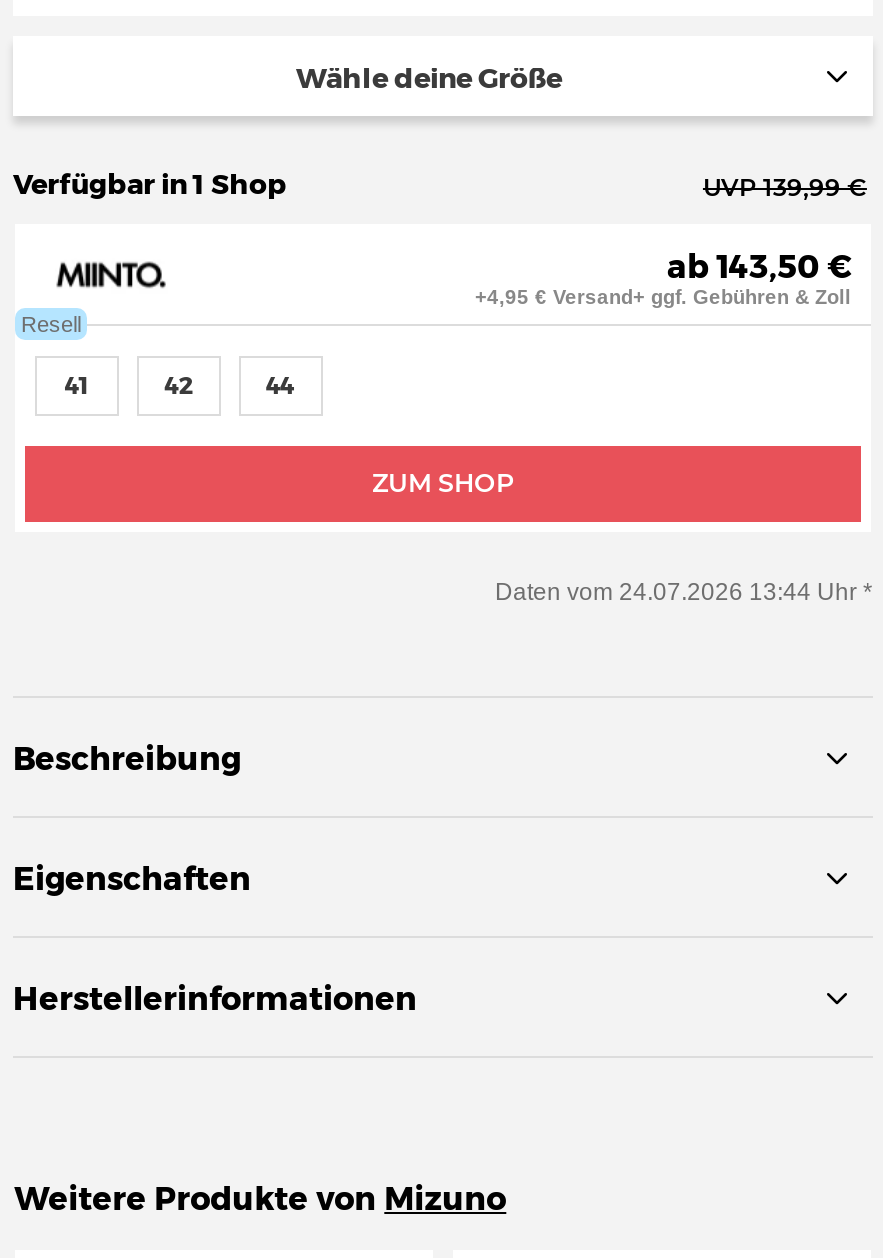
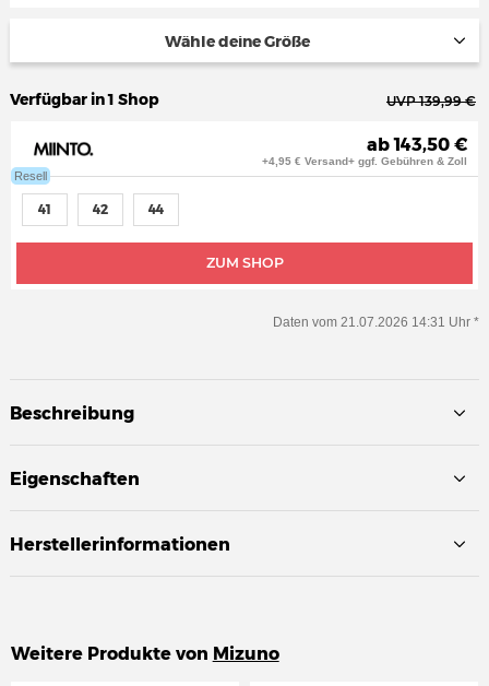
[495,579,873,607] Daten vom 24.07.2026 13:44 Uhr * -> [273,315,479,330] Daten vom 21.07.2026 14:31 Uhr *

